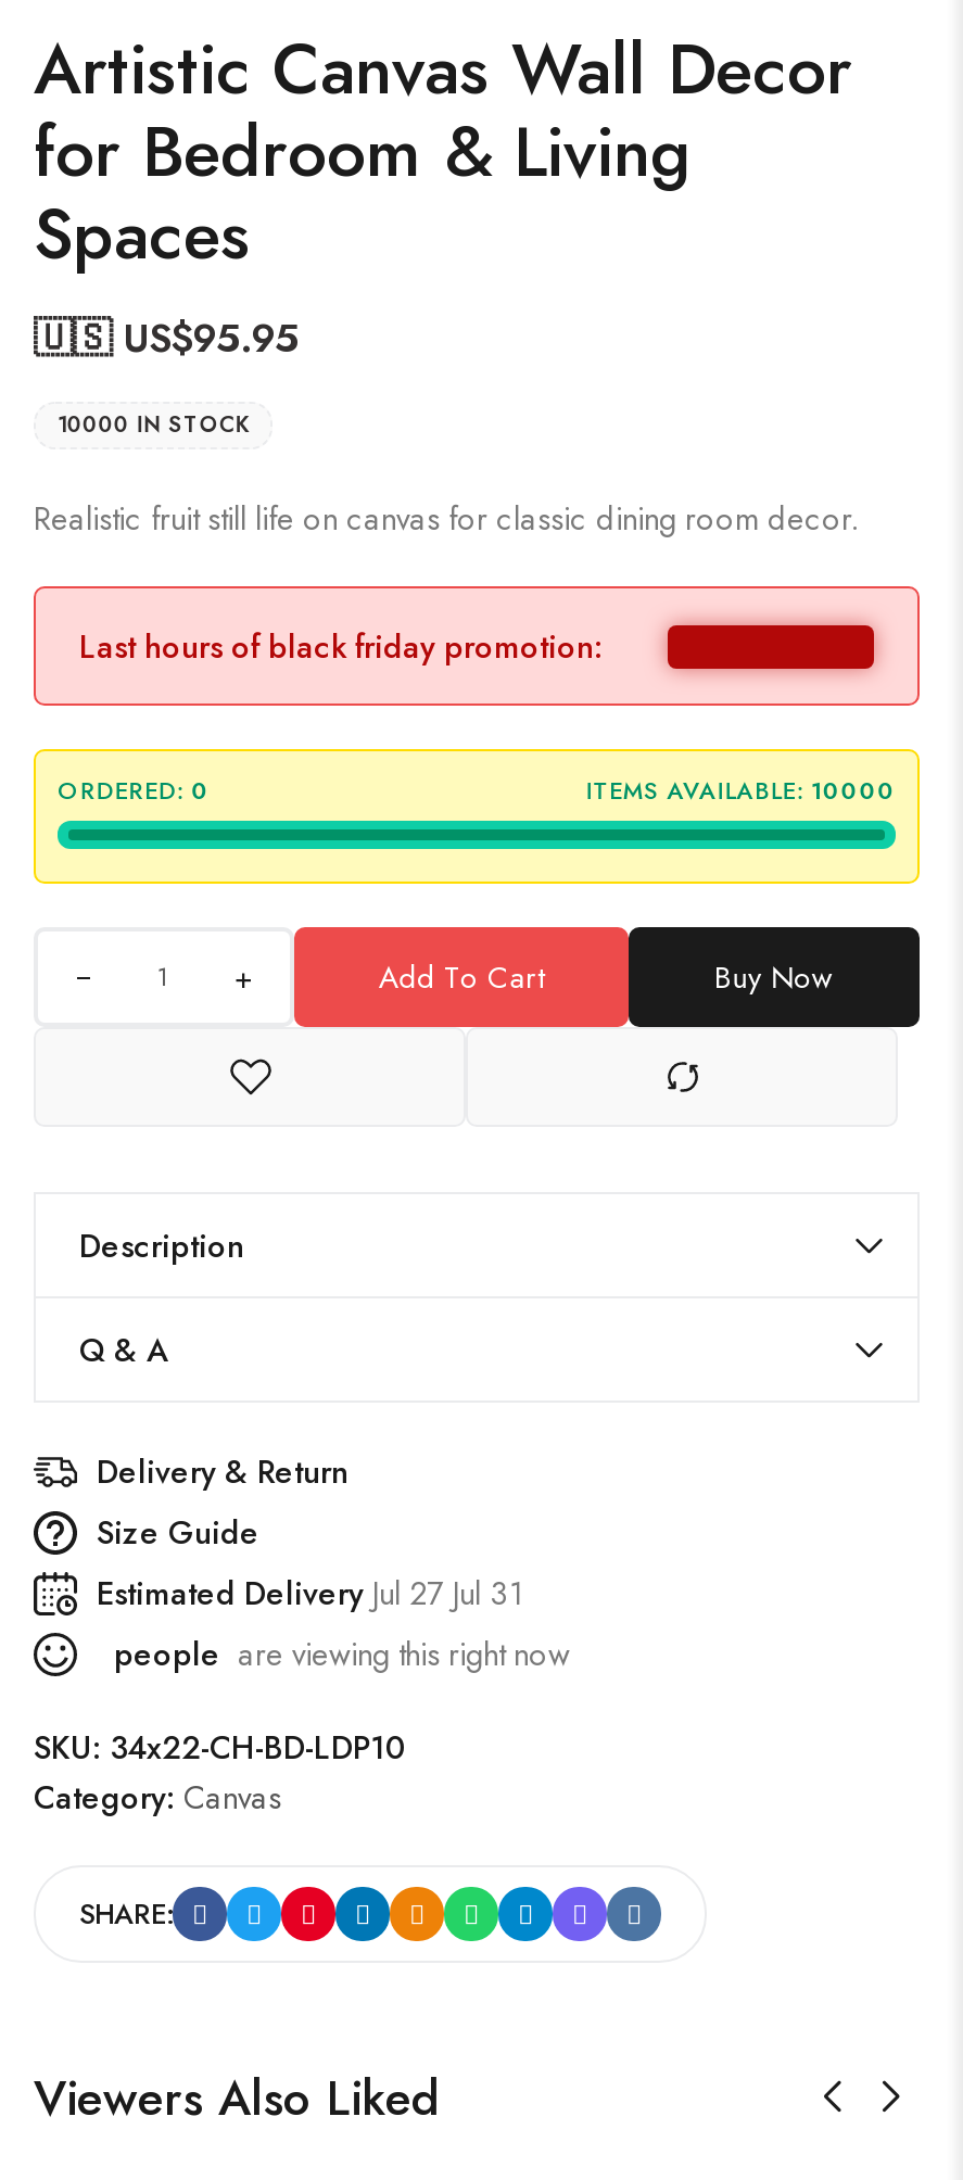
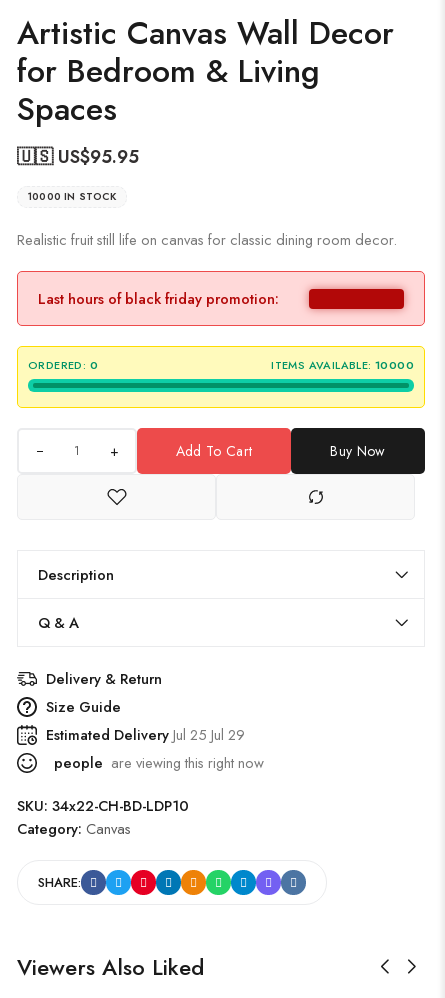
[97,1570,522,1615] Estimated Delivery Jul 27 Jul 31 -> [46,724,245,745] Estimated Delivery Jul 25 Jul 29

